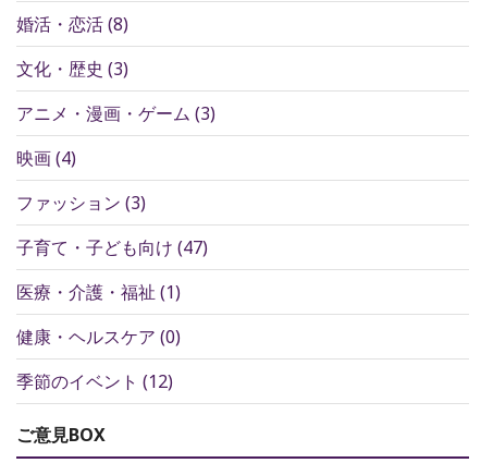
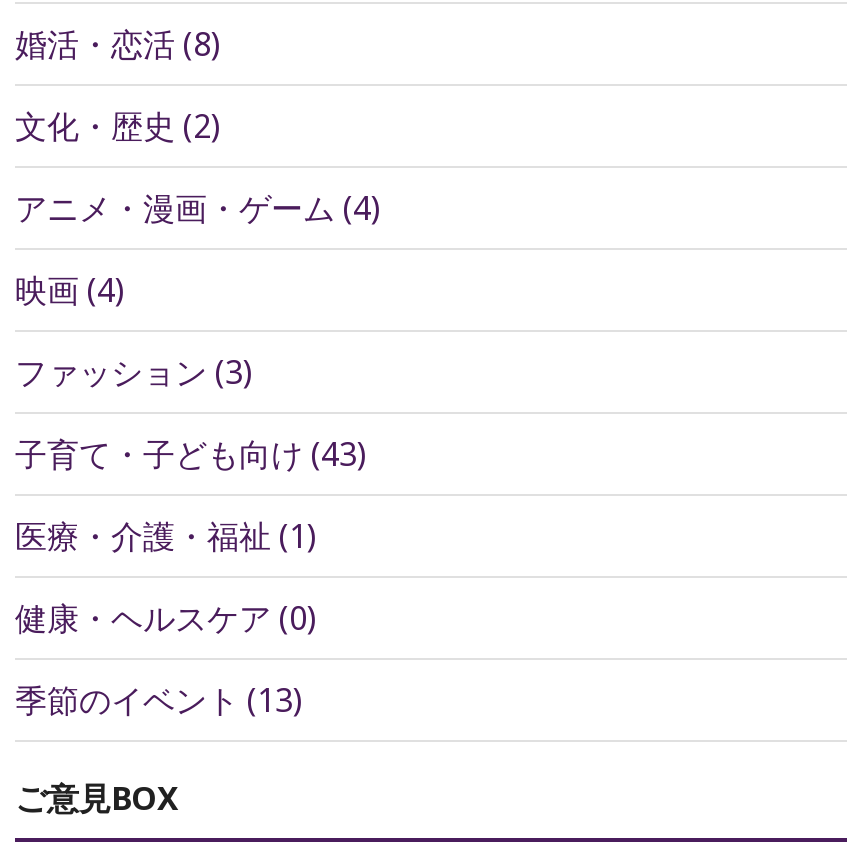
[16,57,128,81] 文化・歴史(3) -> [15,104,221,148] 文化・歴史(2)
[16,102,215,126] アニメ・漫画・ゲーム(3) -> [15,186,381,230] アニメ・漫画・ゲーム(4)
[16,236,208,260] 子育て・子ども向け(47) -> [15,432,367,476] 子育て・子ども向け(43)
[16,370,173,394] 季節のイベント(12) -> [15,678,303,722] 季節のイベント(13)

